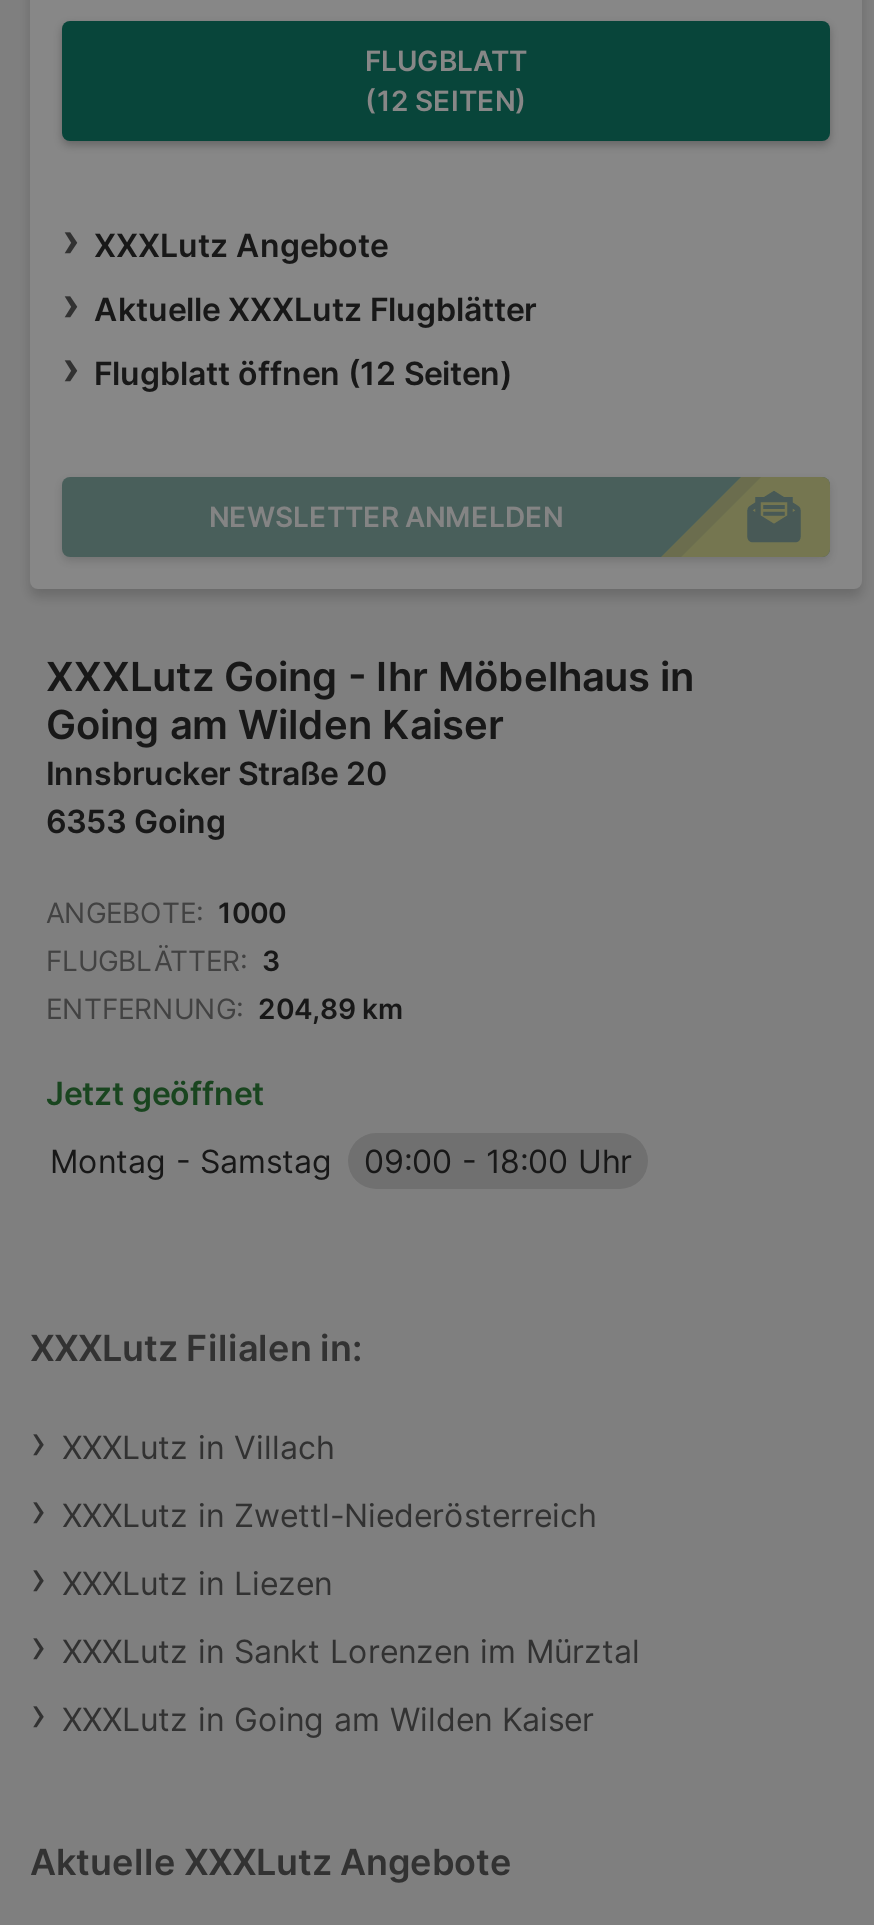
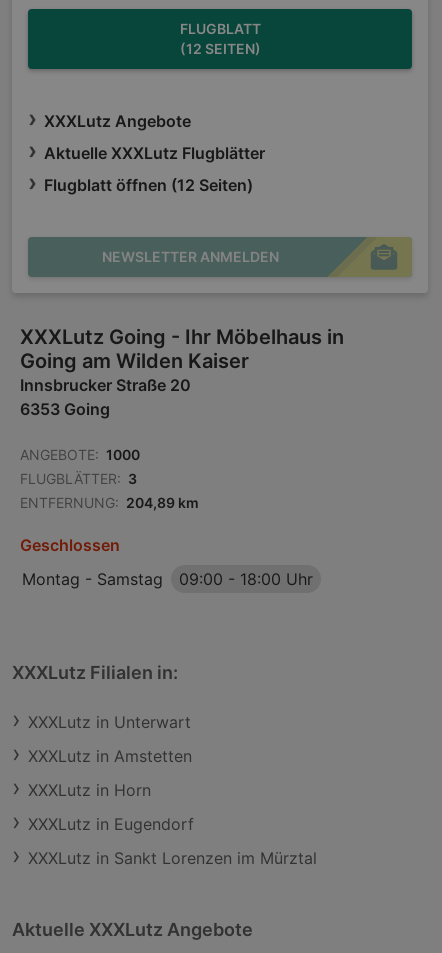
[46,1073,264,1113] Jetzt geöffnet -> [20,535,120,555] Geschlossen
[62,1427,596,1603] XXXLutz in Villach | XXXLutz in Zwettl-Niederösterreich | XXXLutz in Liezen -> [28,712,194,834] XXXLutz in Unterwart | XXXLutz in Amstetten | XXXLutz in Horn | XXXLutz in Eugendorf
moved [62,1631,640,1671] -> [28,848,317,868]: XXXLutz in Sankt Lorenzen im Mürztal
[62,1699,594,1739] XXXLutz in Going am Wilden Kaiser -> none

